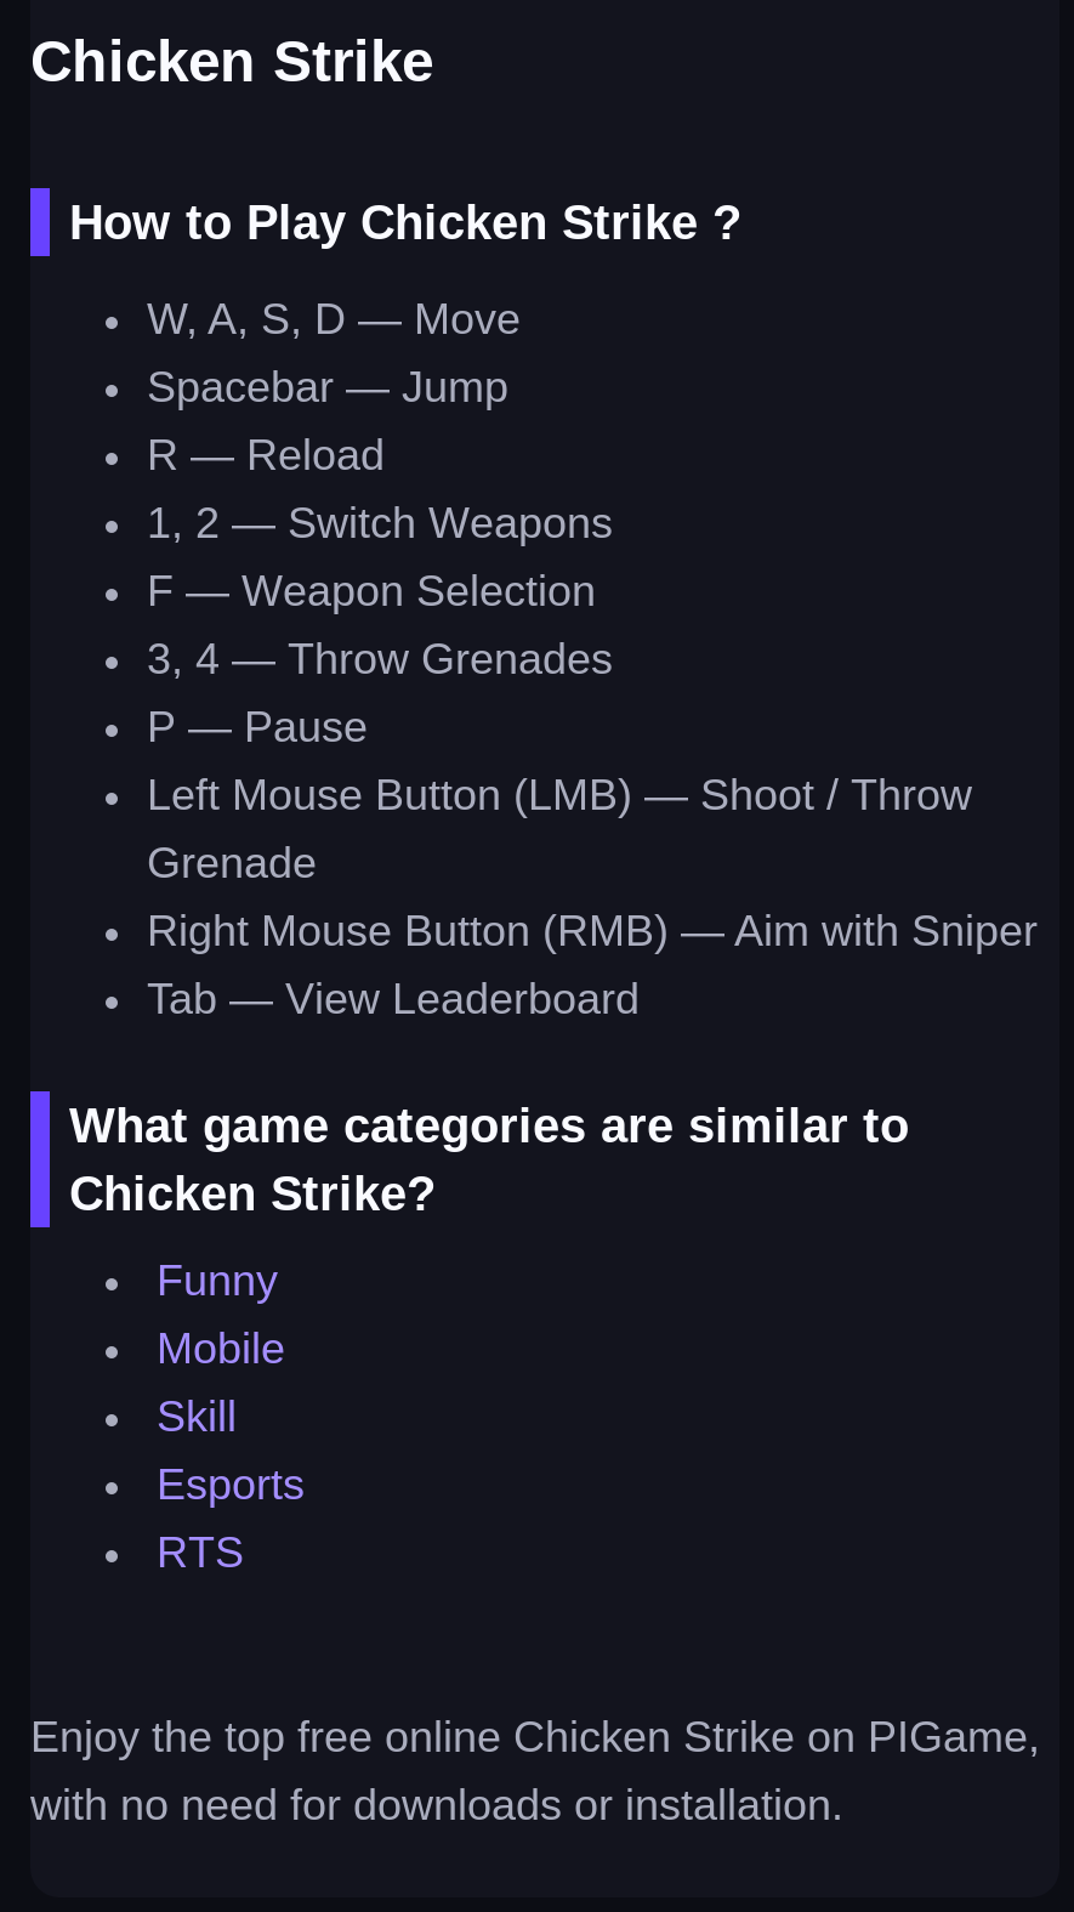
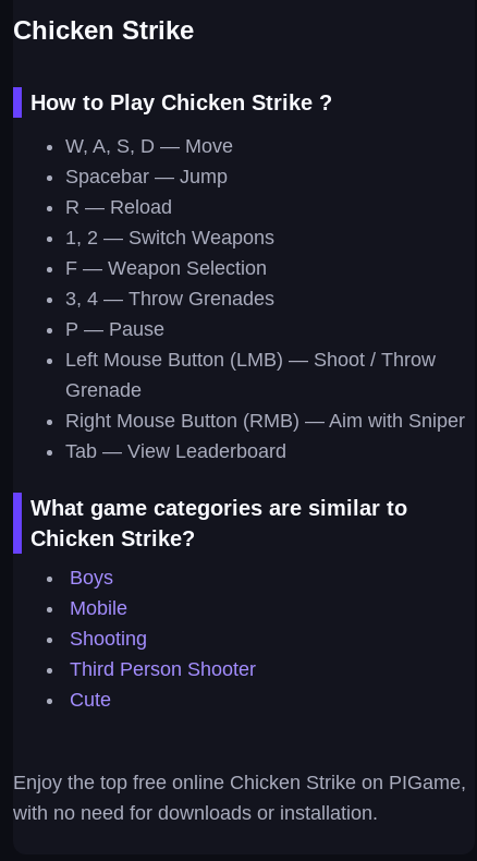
[157,1256,278,1305] Funny -> [70,567,113,589] Boys
[157,1392,305,1577] Skill | Esports | RTS -> [70,628,256,711] Shooting | Third Person Shooter | Cute

